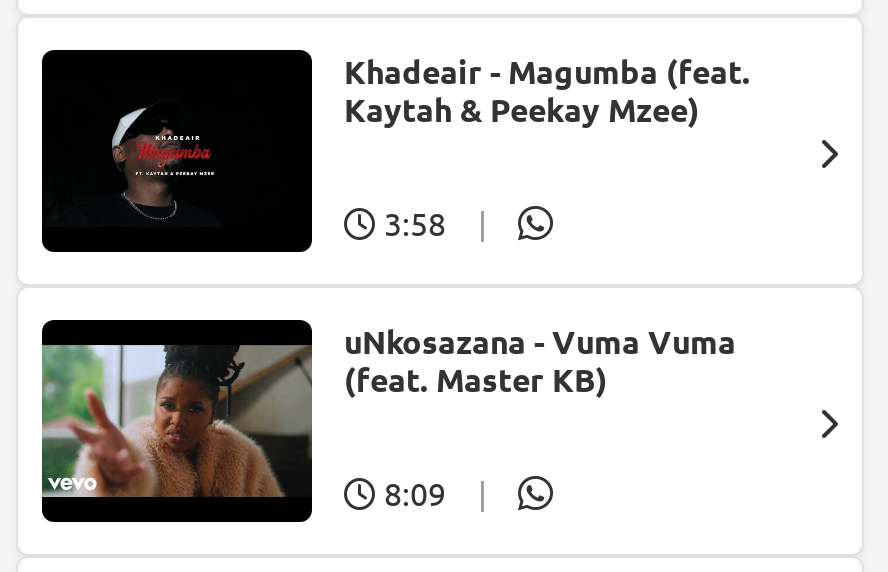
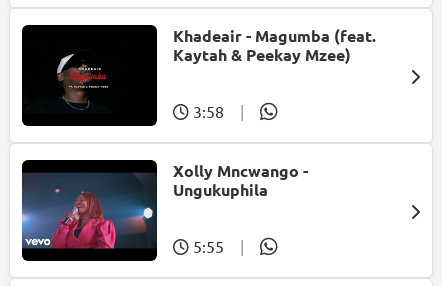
[40,320,736,498] [image] | uNkosazana - Vuma Vuma | (feat. Master KB) -> [21,160,308,249] [image] | Xolly Mncwango - | Ungukuphila
[384,472,446,512] 8:09 -> [193,236,224,256] 5:55

